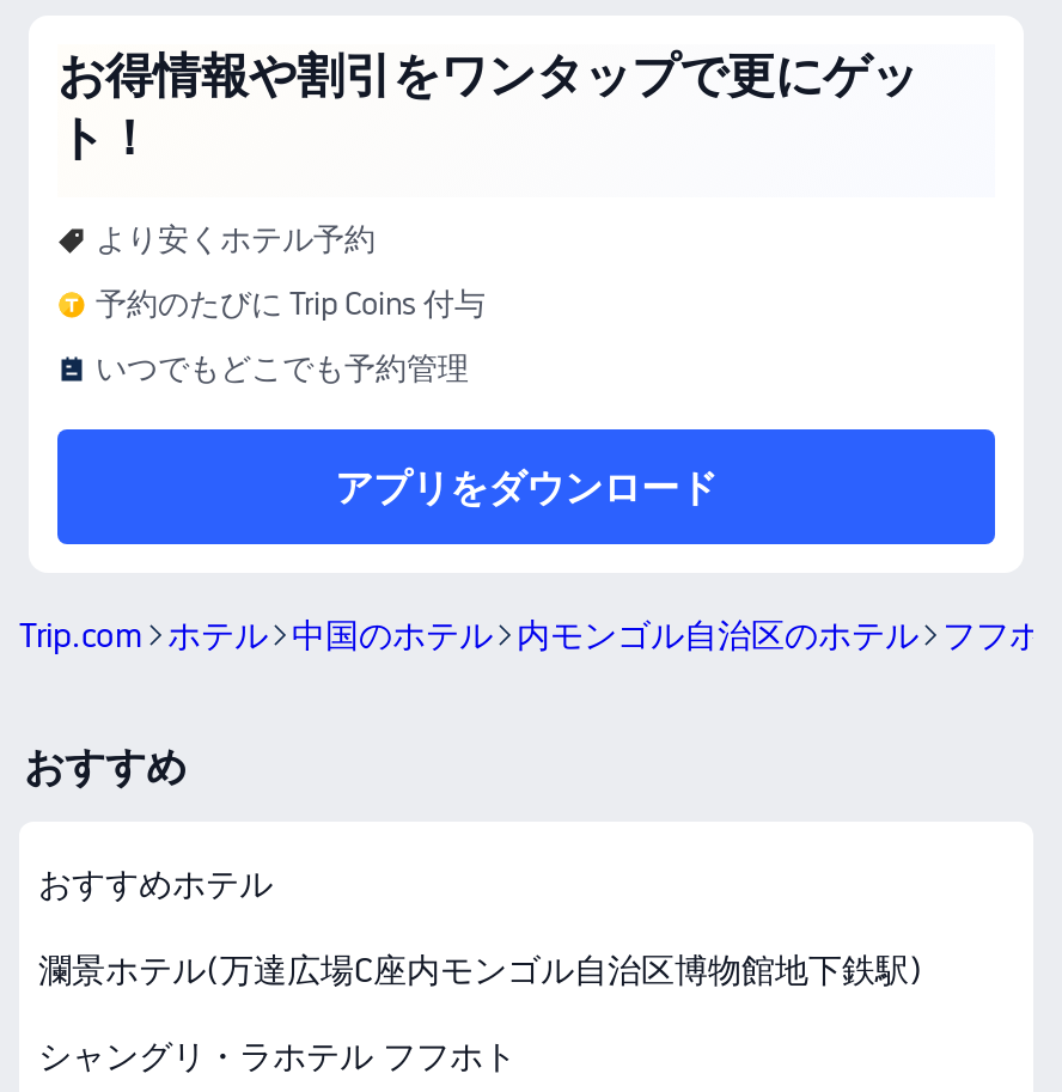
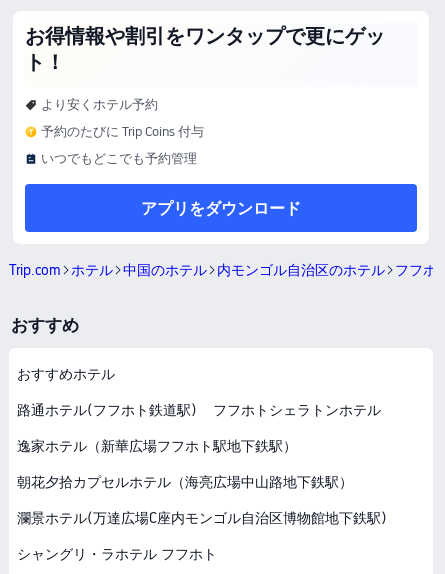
none -> [17,402,381,490] 路通ホテル(フフホト鉄道駅) | フフホトシェラトンホテル | 逸家ホテル（新華広場フフホト駅地下鉄駅） | 朝花夕拾カプセルホテル（海亮広場中山路地下鉄駅）

